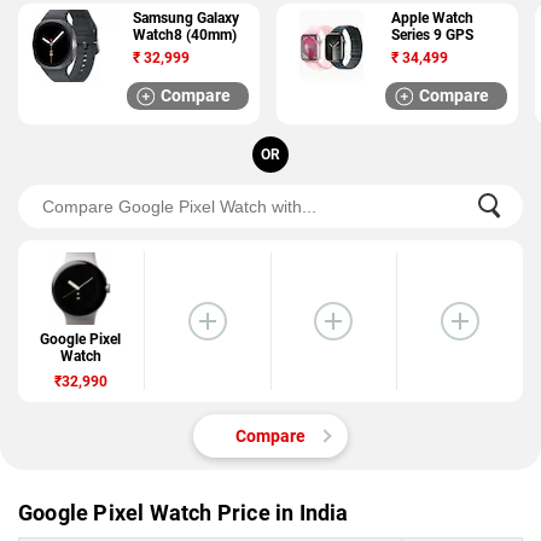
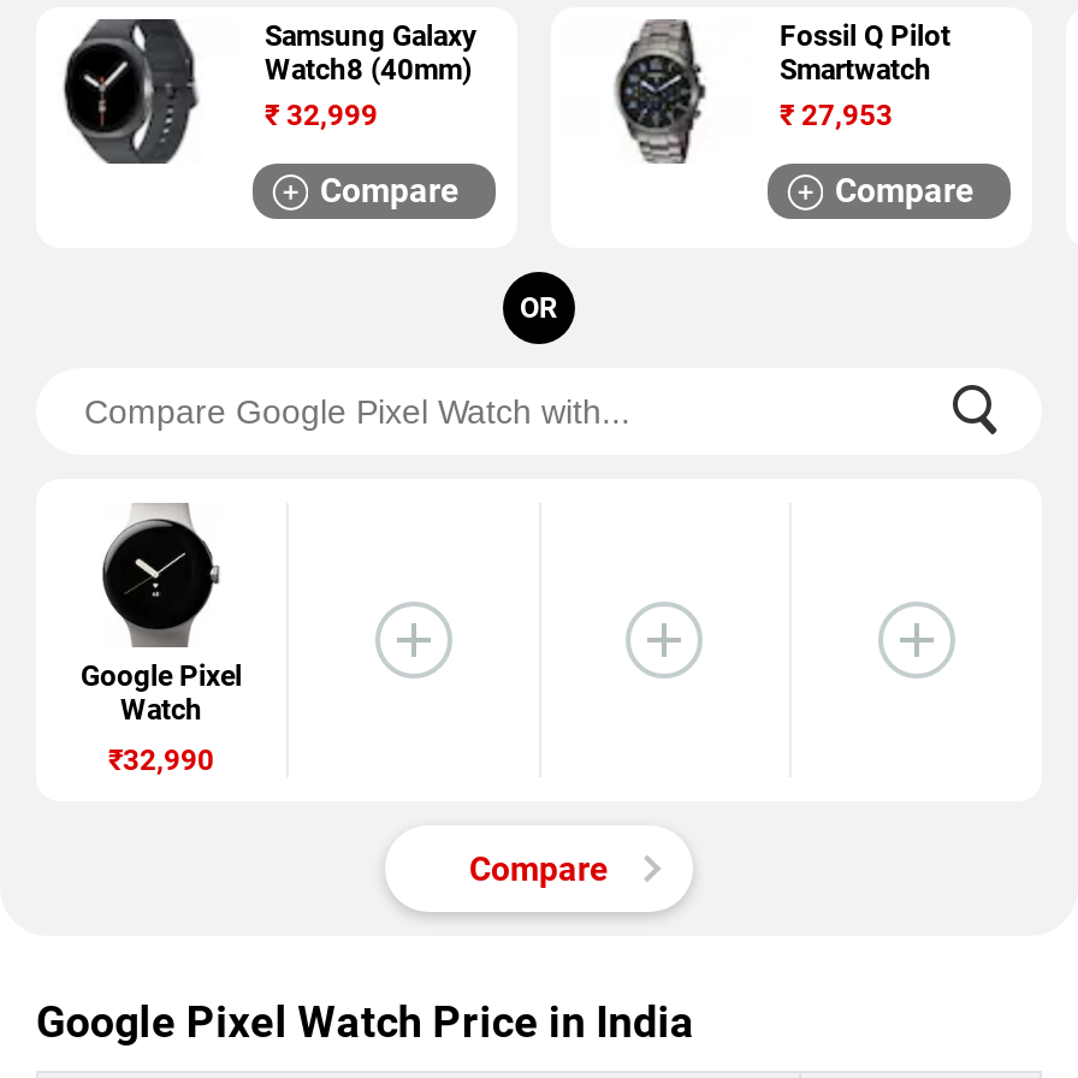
[299,10,473,82] [image] | Apple Watch | Series 9 GPS | ₹34,499 -> [599,17,950,166] [image] | Fossil Q Pilot | Smartwatch | ₹27,953

